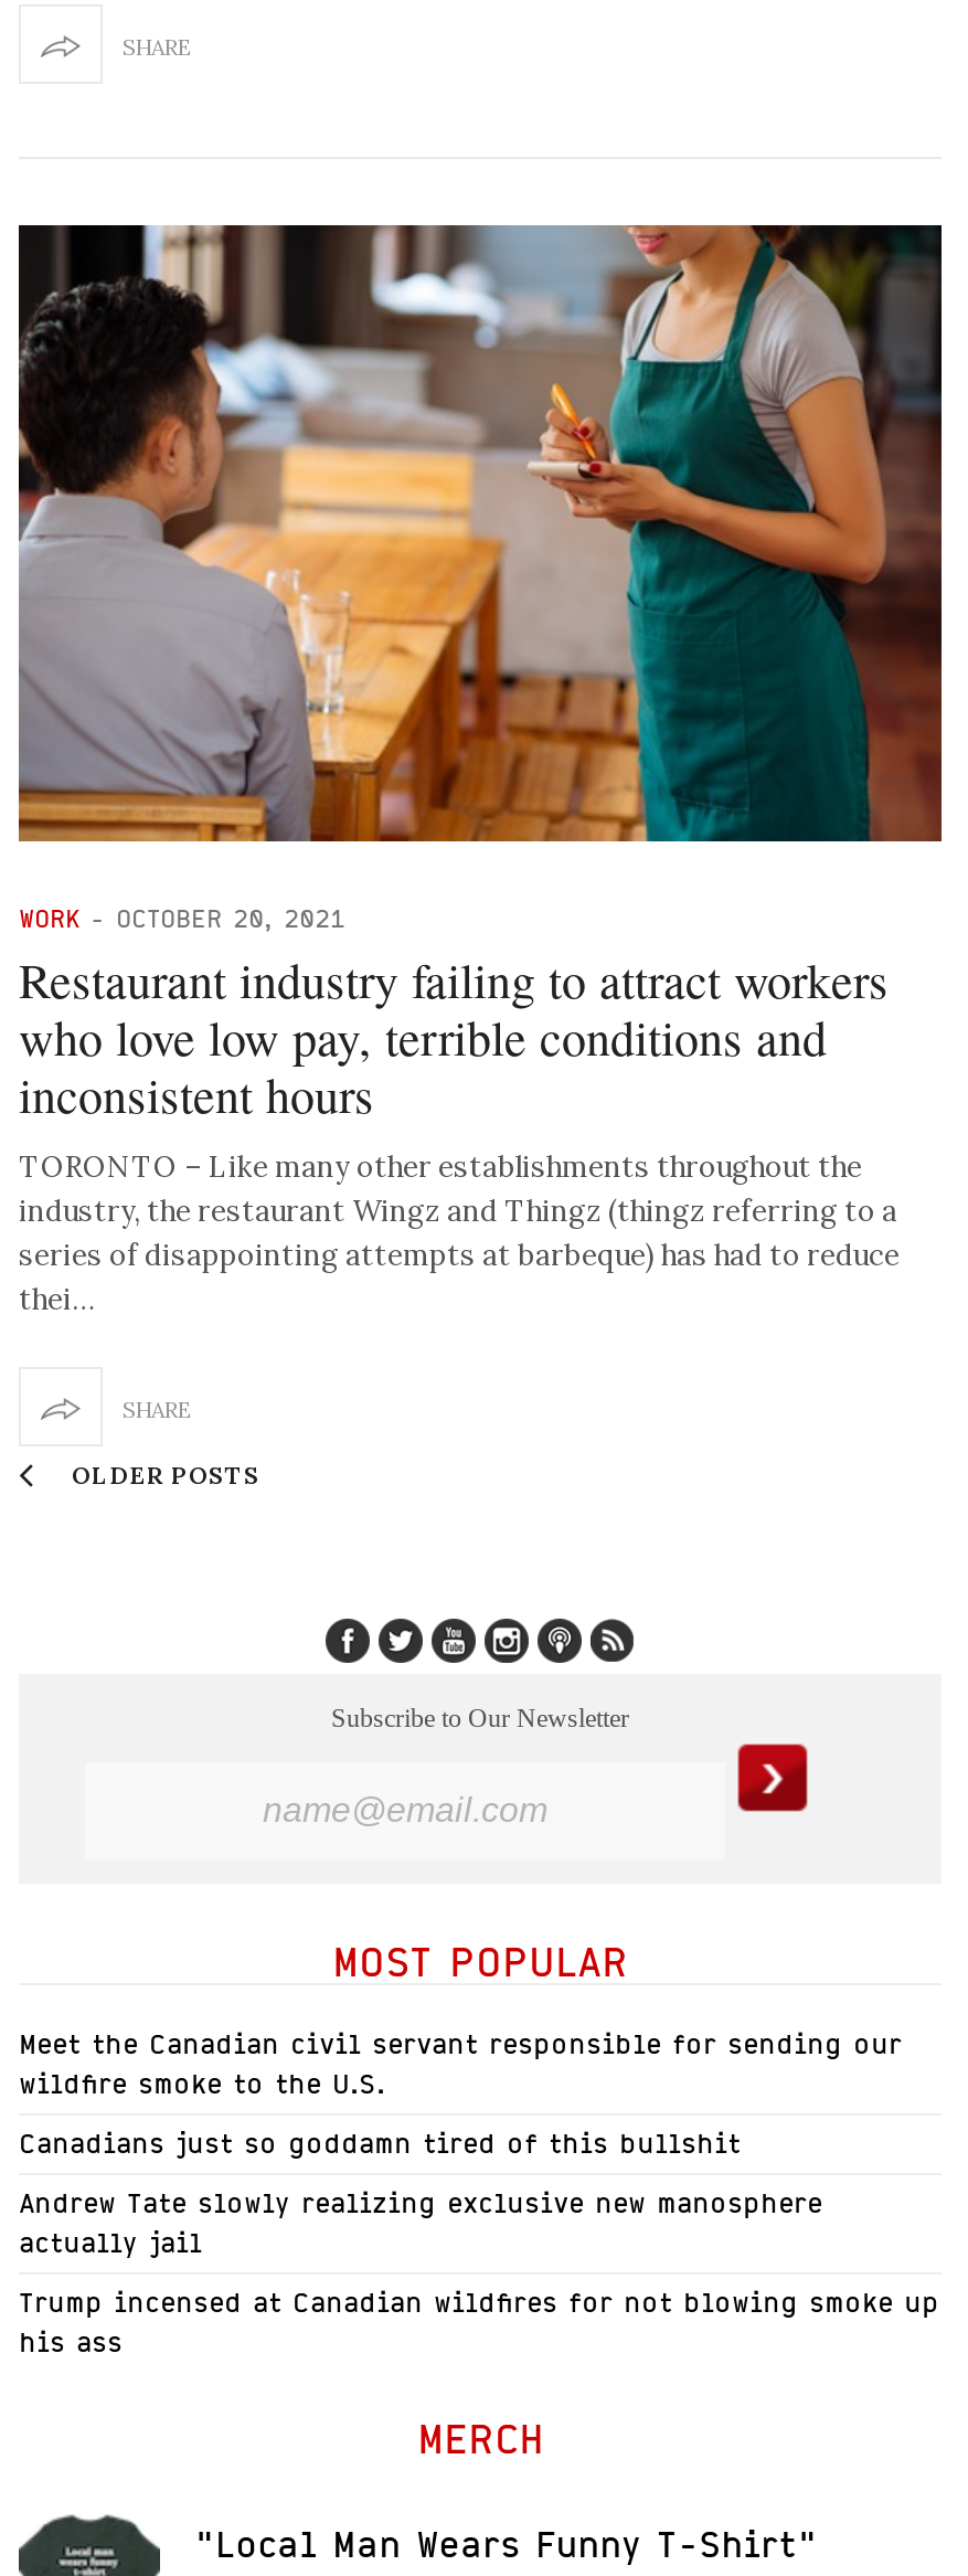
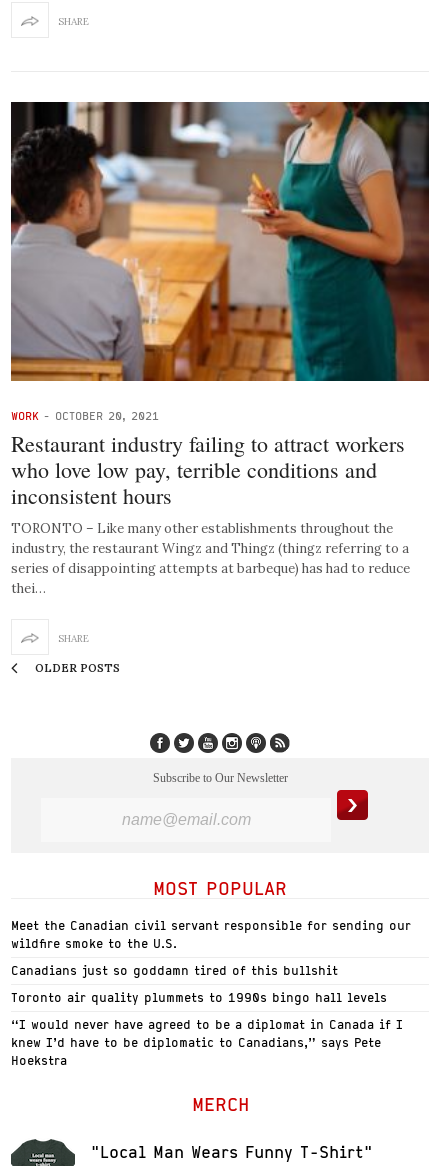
[19,2187,822,2260] Andrew Tate slowly realizing exclusive new manosphere | actually jail -> [11,990,387,1005] Toronto air quality plummets to 1990s bingo hall levels
[19,2286,939,2359] Trump incensed at Canadian wildfires for not blowing smoke up | his ass -> [11,1017,403,1068] “I would never have agreed to be a diplomat in Canada if I | knew I’d have to be diplomatic to Canadians,” says Pete | Hoekstra

